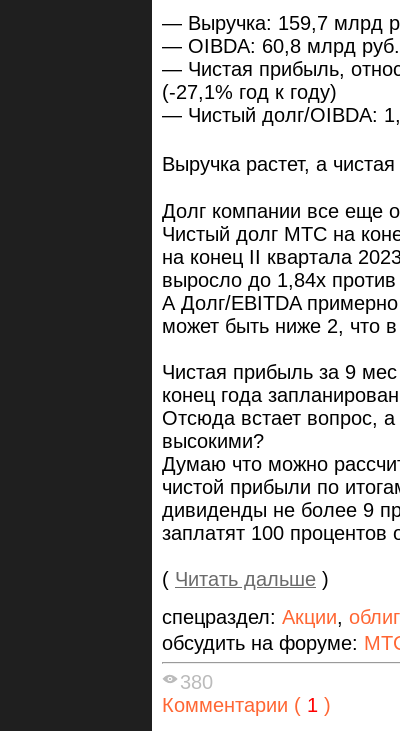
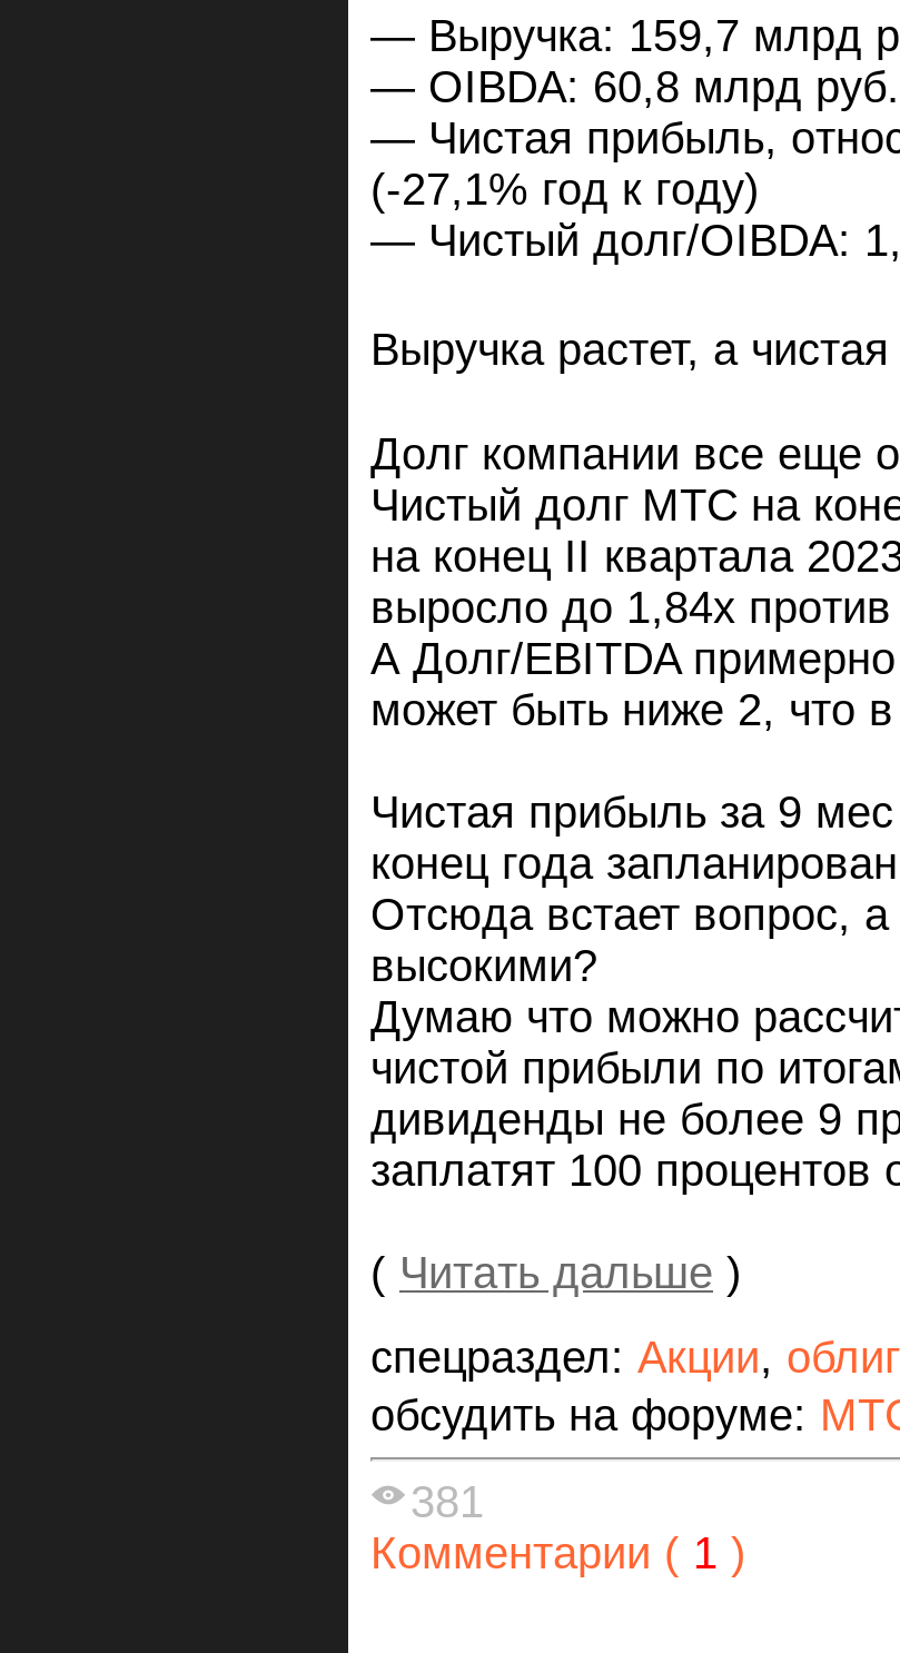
[180,671,213,693] 380 -> [411,1476,484,1525] 381

